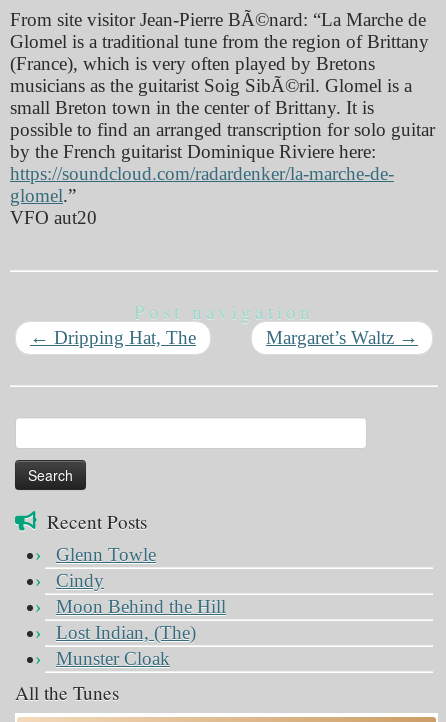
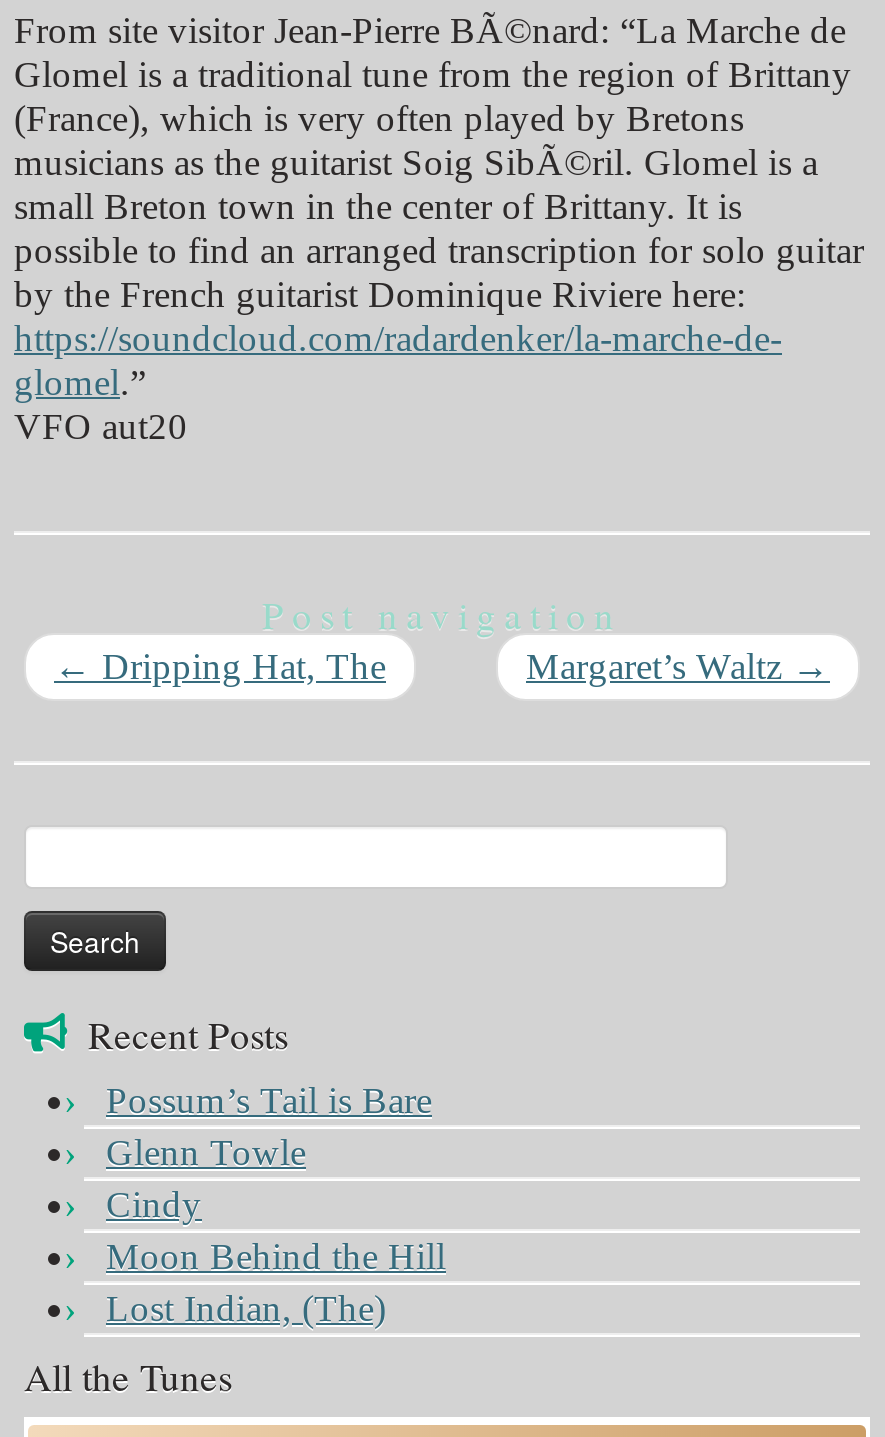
none -> [106,1080,432,1122] Possum’s Tail is Bare
moved [56,544,226,643] -> [106,1132,446,1330]: Glenn Towle | Cindy | Moon Behind the Hill | Lost Indian, (The)
[56,648,170,669] Munster Cloak -> none

